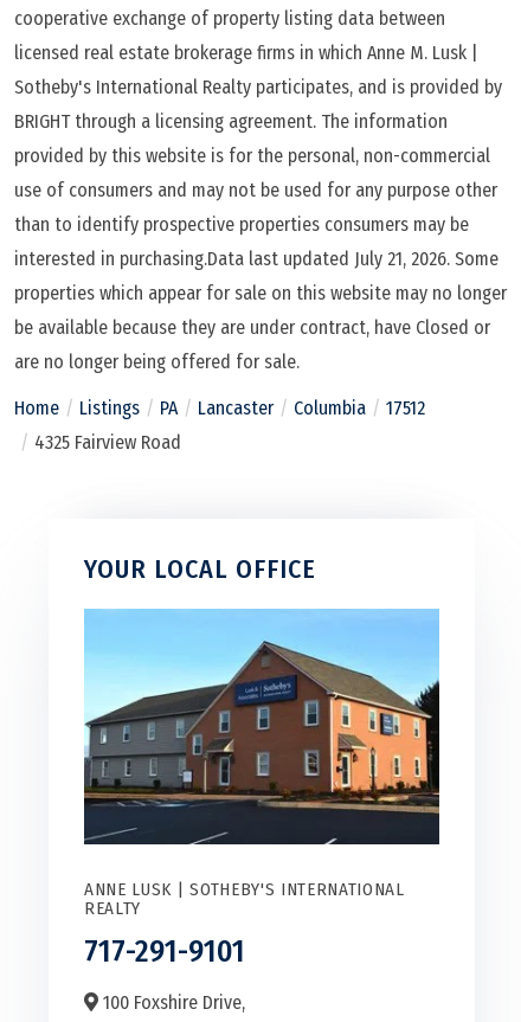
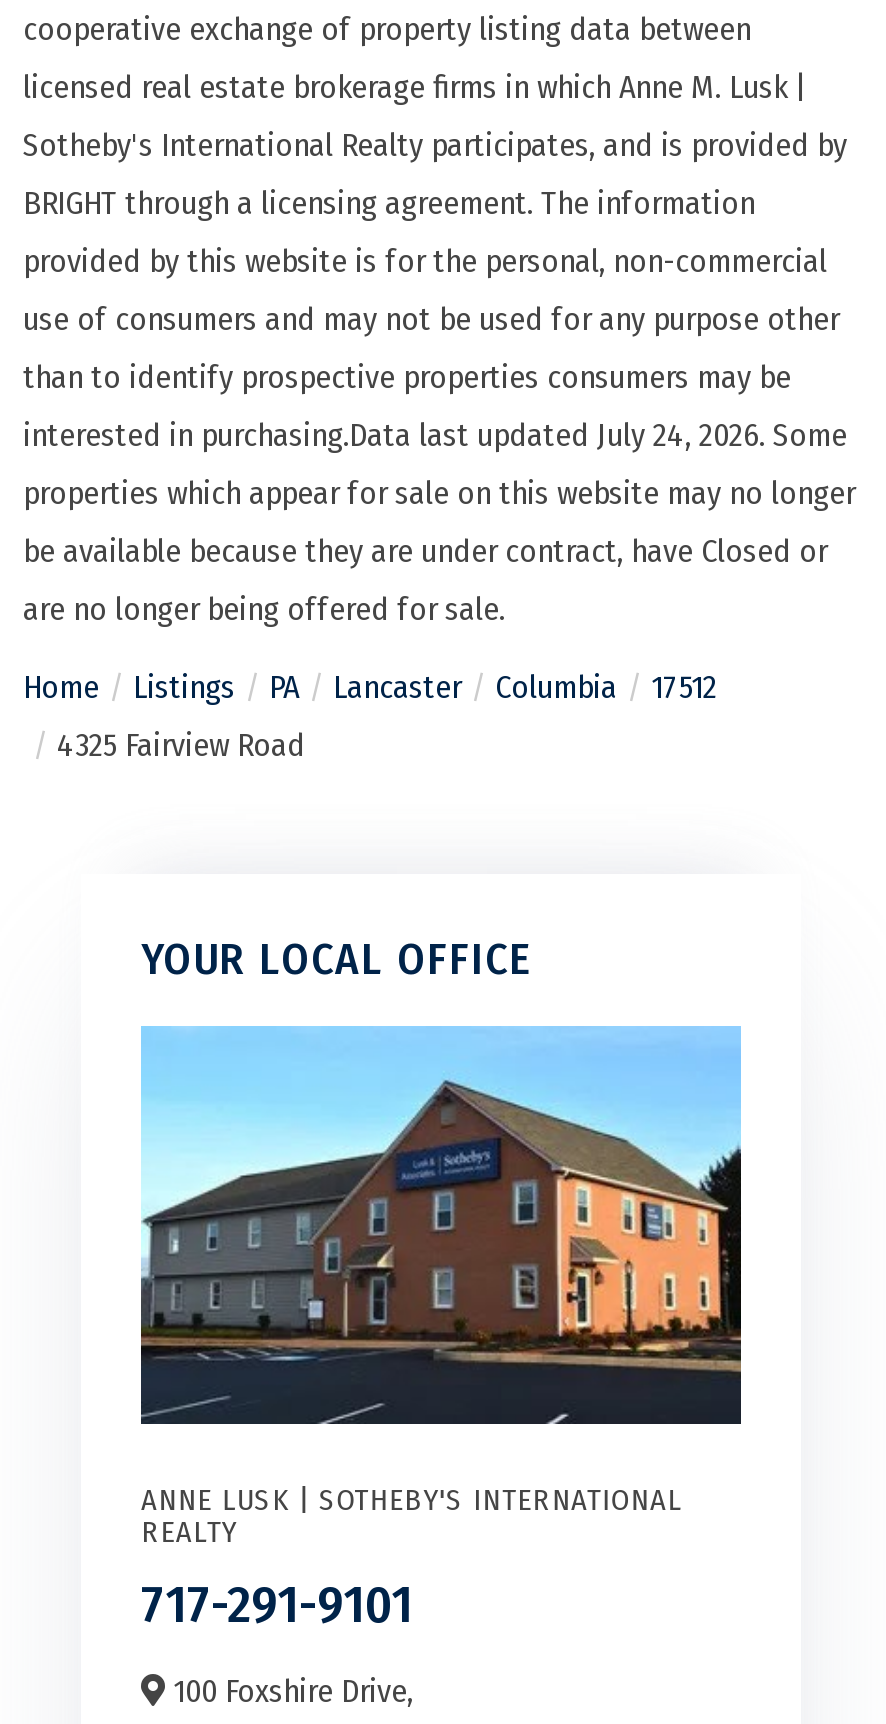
[14,247,499,270] interested in purchasing.Data last updated July 21, 2026. Some -> [23,415,847,453] interested in purchasing.Data last updated July 24, 2026. Some

